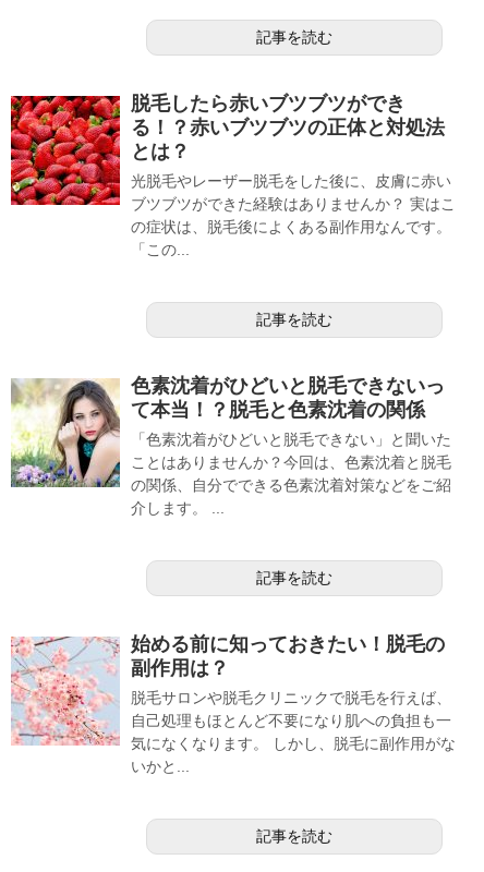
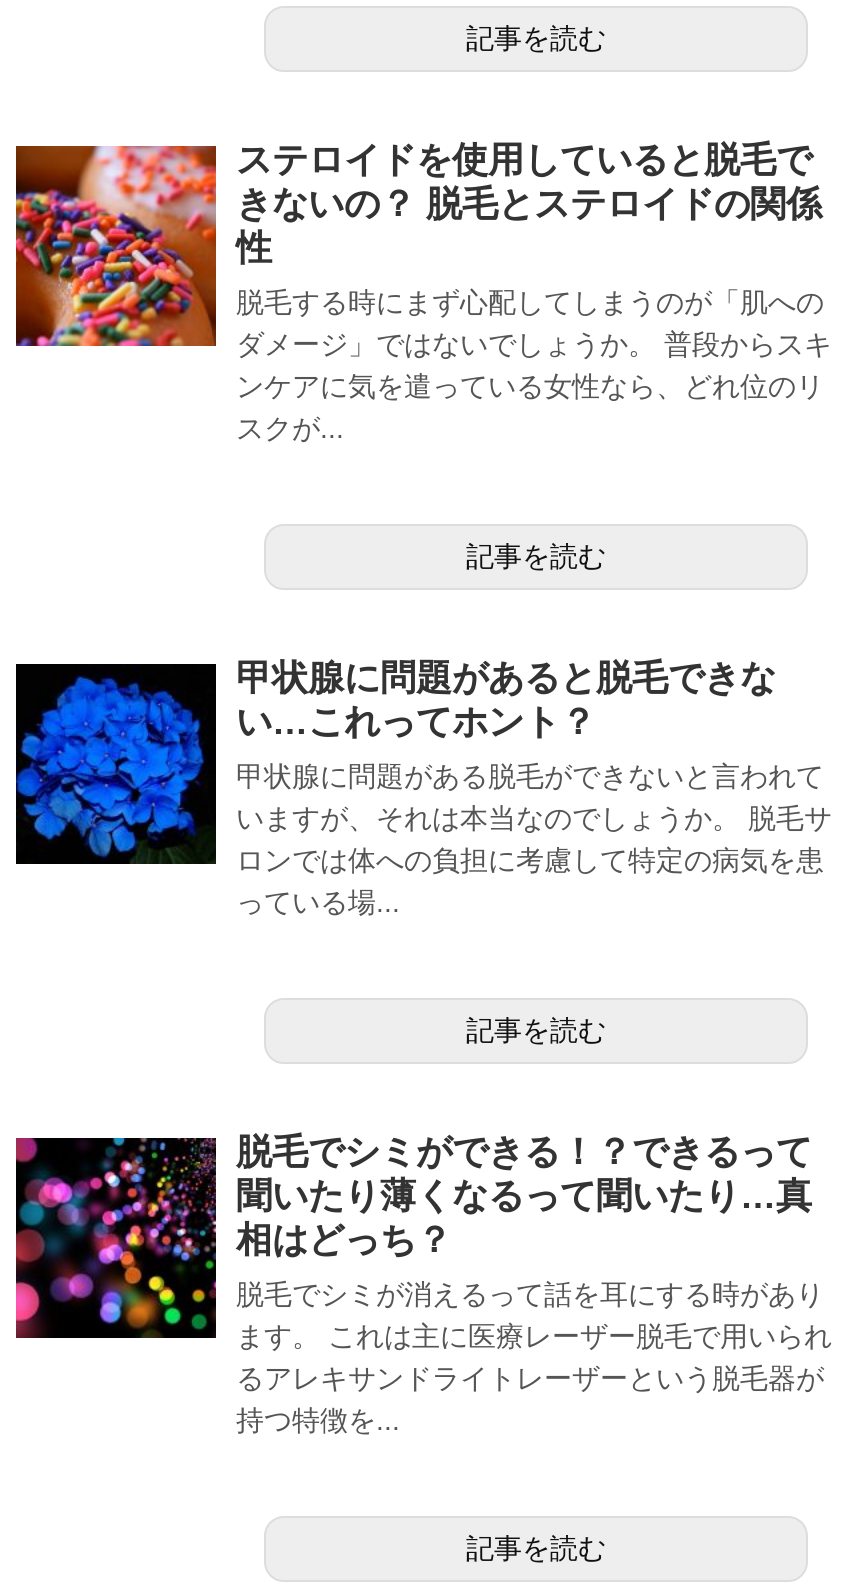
[10,92,456,258] [image] | 脱毛したら赤いブツブツができ | る！？赤いブツブツの正体と対処法 | とは？ | 光脱毛やレーザー脱毛をした後に、皮膚に赤い | ブツブツができた経験はありませんか？ 実はこ | の症状は、脱毛後によくある副作用なんです。 | 「この... -> [14,139,832,443] [image] | ステロイドを使用していると脱毛で | きないの？ 脱毛とステロイドの関係 | 性 | 脱毛する時にまず心配してしまうのが「肌への | ダメージ」ではないでしょうか。 普段からスキ | ンケアに気を遣っている女性なら、どれ位のリ | スクが...
[10,374,451,516] [image] | 色素沈着がひどいと脱毛できないっ | て本当！？脱毛と色素沈着の関係 | 「色素沈着がひどいと脱毛できない」と聞いた | ことはありませんか？今回は、色素沈着と脱毛 | の関係、自分でできる色素沈着対策などをご紹 | 介します。 ... -> [14,657,832,917] [image] | 甲状腺に問題があると脱毛できな | い…これってホント？ | 甲状腺に問題がある脱毛ができないと言われて | いますが、それは本当なのでしょうか。 脱毛サ | ロンでは体への負担に考慮して特定の病気を患 | っている場...
[11,633,456,774] [image] | 始める前に知っておきたい！脱毛の | 副作用は？ | 脱毛サロンや脱毛クリニックで脱毛を行えば、 | 自己処理もほとんど不要になり肌への負担も一 | 気になくなります。 しかし、脱毛に副作用がな | いかと... -> [14,1131,832,1435] [image] | 脱毛でシミができる！？できるって | 聞いたり薄くなるって聞いたり…真 | 相はどっち？ | 脱毛でシミが消えるって話を耳にする時があり | ます。 これは主に医療レーザー脱毛で用いられ | るアレキサンドライトレーザーという脱毛器が | 持つ特徴を...

